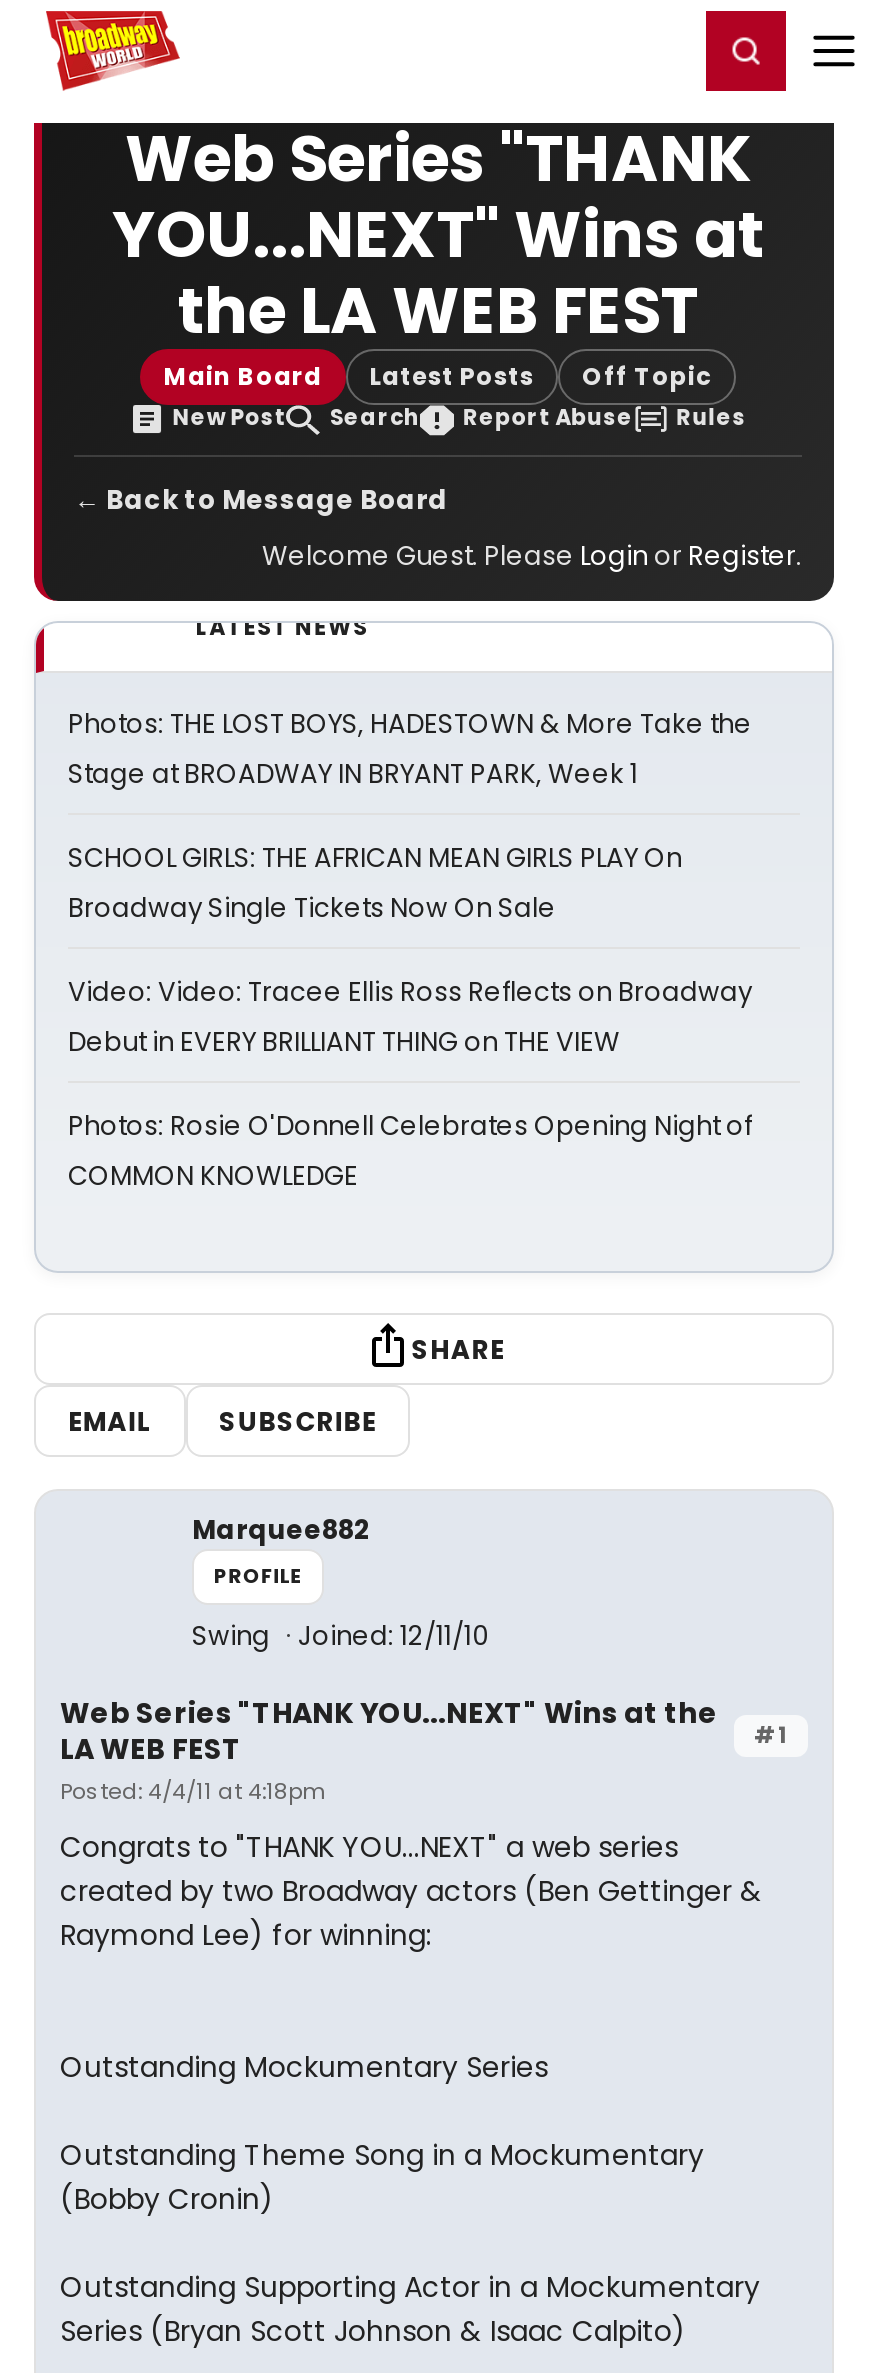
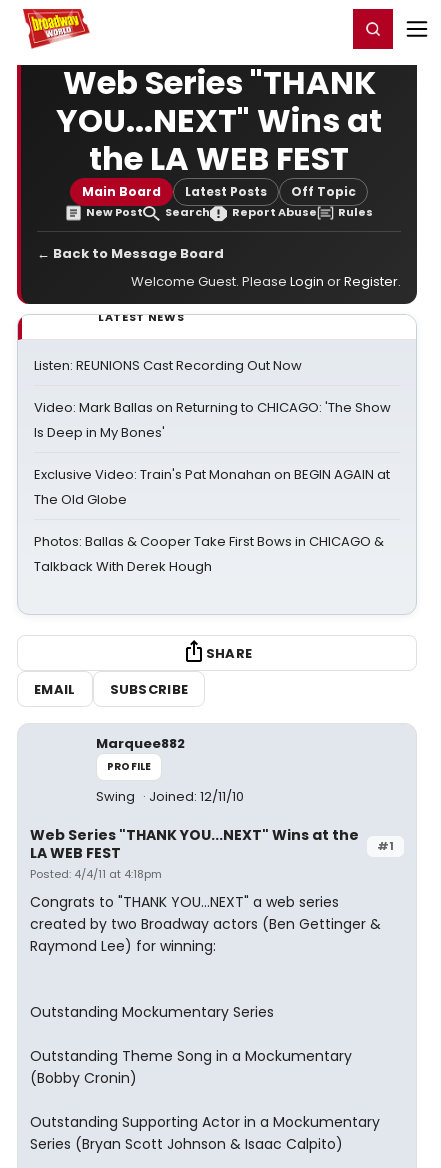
[68,705,752,793] Photos: THE LOST BOYS, HADESTOWN & More Take the | Stage at BROADWAY IN BRYANT PARK, Week 1 -> [34,356,302,375] Listen: REUNIONS Cast Recording Out Now
[68,839,682,927] SCHOOL GIRLS: THE AFRICAN MEAN GIRLS PLAY On | Broadway Single Tickets Now On Sale -> [34,398,391,442] Video: Mark Ballas on Returning to CHICAGO: 'The Show | Is Deep in My Bones'
[68,973,752,1061] Video: Video: Tracee Ellis Ross Reflects on Broadway | Debut in EVERY BRILLIANT THING on THE VIEW -> [34,465,390,509] Exclusive Video: Train's Pat Monahan on BEGIN AGAIN at | The Old Globe
[68,1107,752,1195] Photos: Rosie O'Donnell Celebrates Opening Night of | COMMON KNOWLEDGE -> [34,532,384,576] Photos: Ballas & Cooper Take First Bows in CHICAGO & | Talkback With Derek Hough

